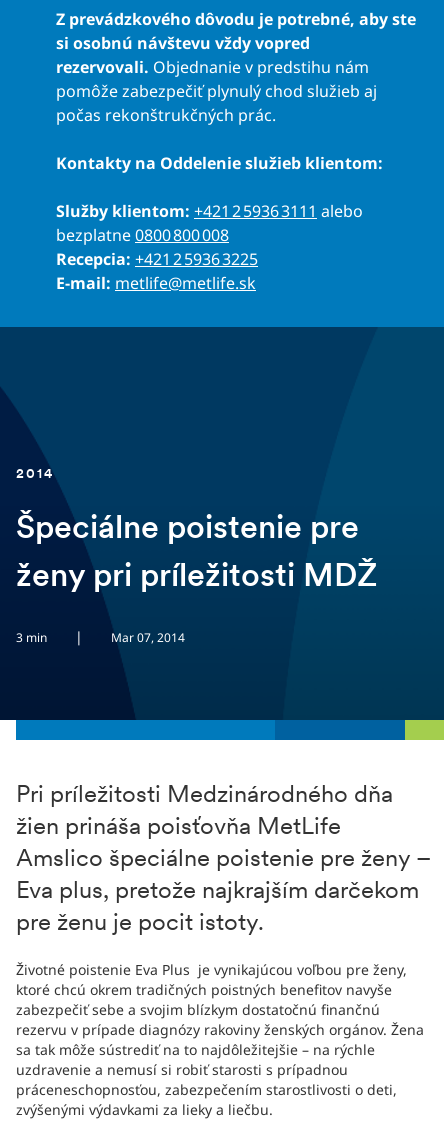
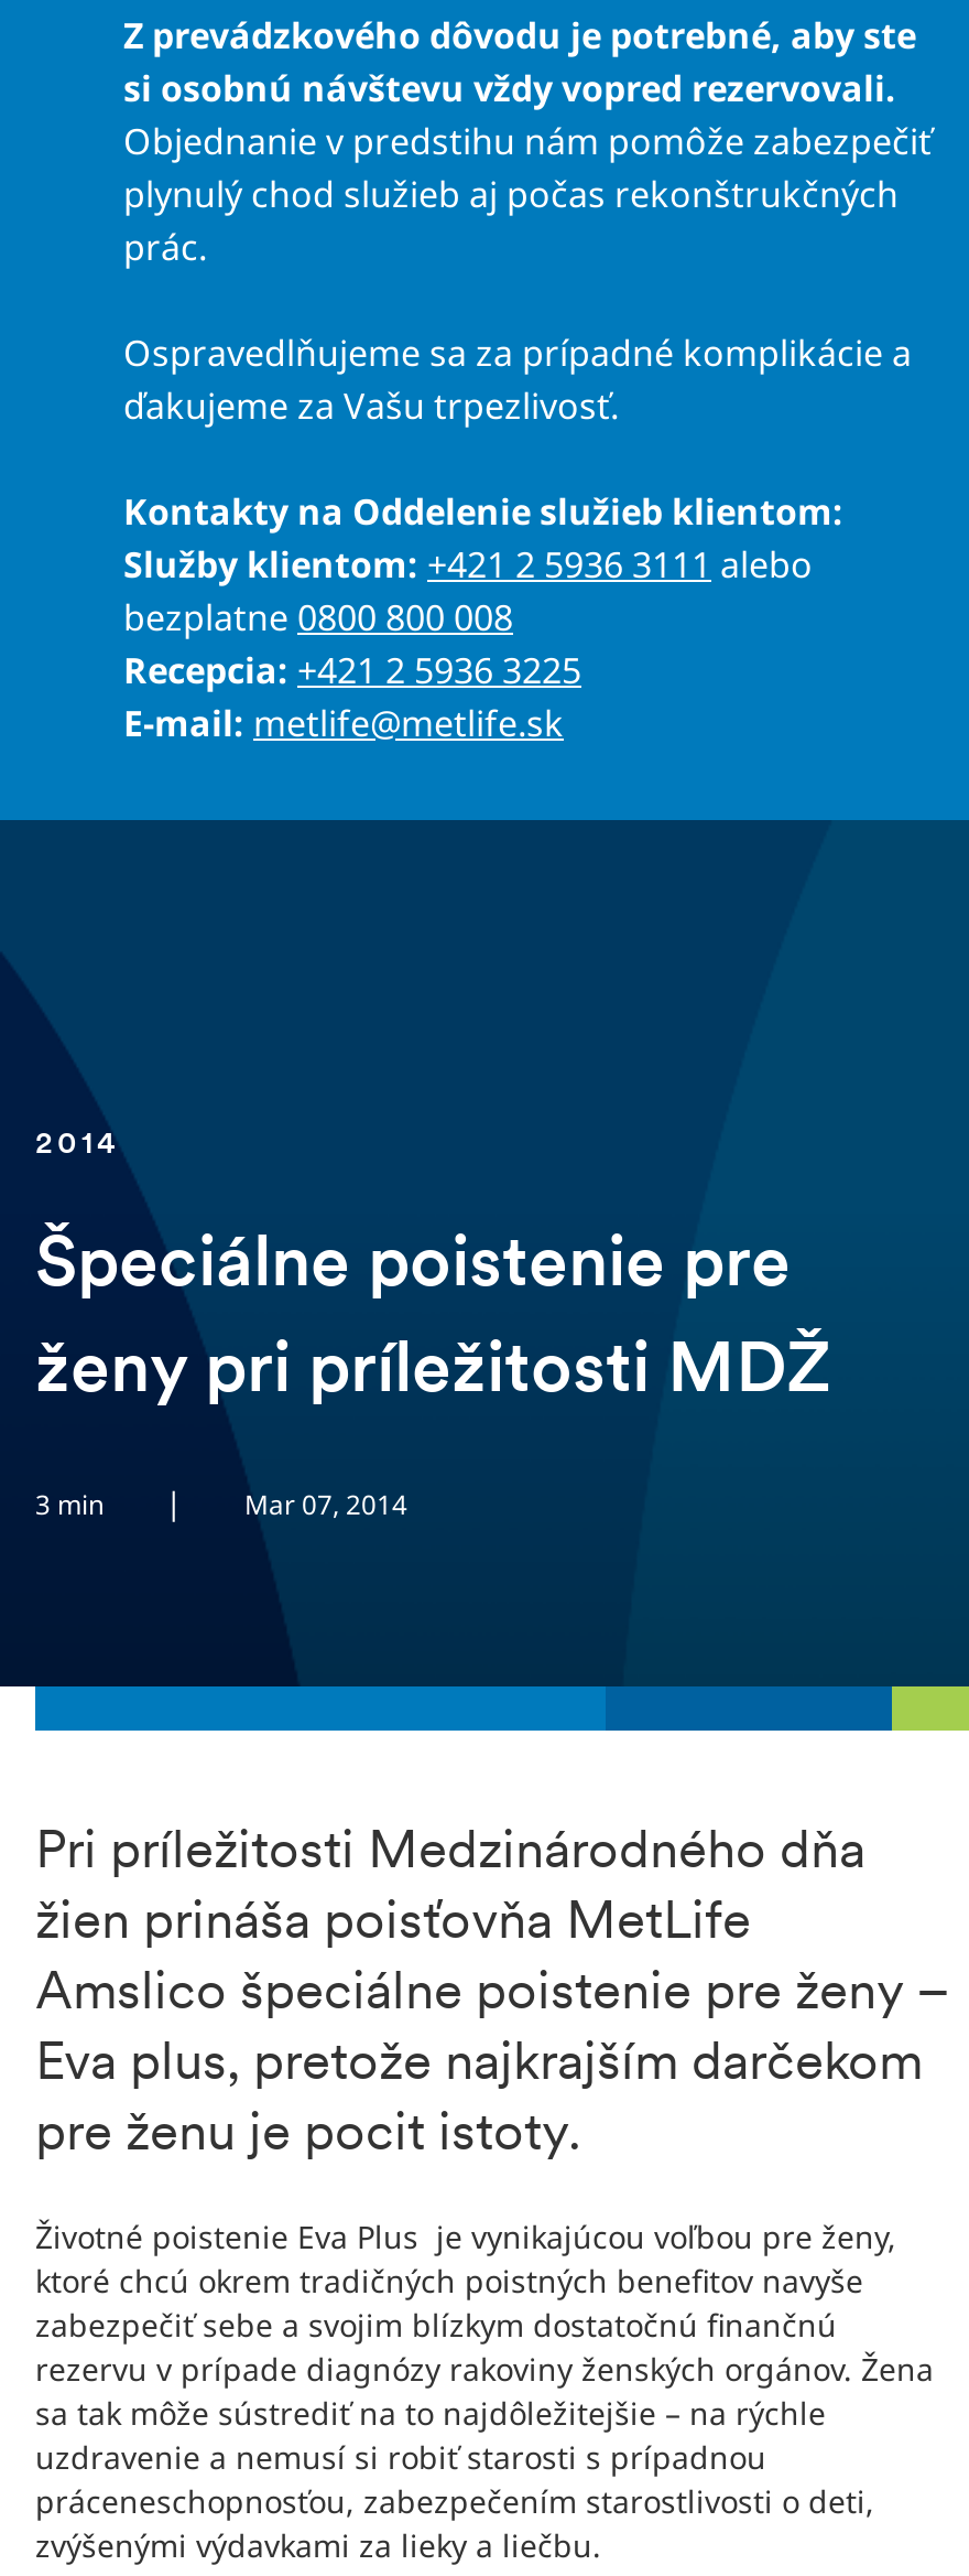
[56,32,377,126] si osobnú návštevu vždy vopred | rezervovali. Objednanie v predstihu nám | pomôže zabezpečiť plynulý chod služieb aj | počas rekonštrukčných prác. -> [123,64,932,430] si osobnú návštevu vždy vopred rezervovali. | Objednanie v predstihu nám pomôže zabezpečiť | plynulý chod služieb aj počas rekonštrukčných | prác. | Ospravedlňujeme sa za prípadné komplikácie a | ďakujeme za Vašu trpezlivosť.
moved [56,152,383,174] -> [123,487,843,536]: Kontakty na Oddelenie služieb klientom:

